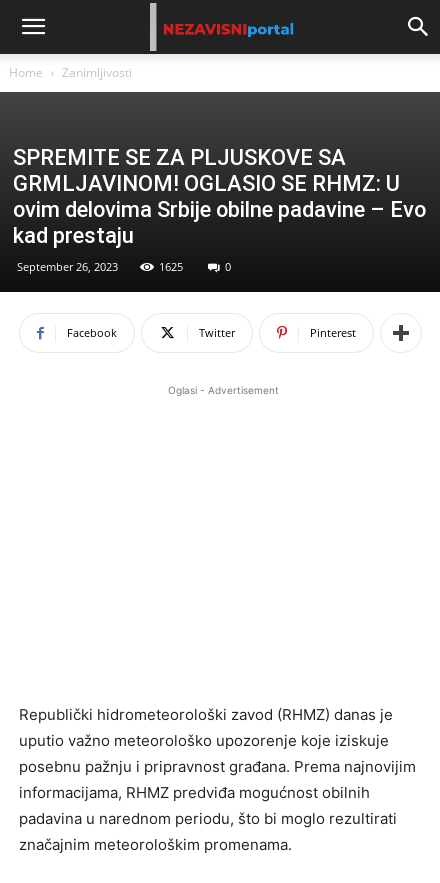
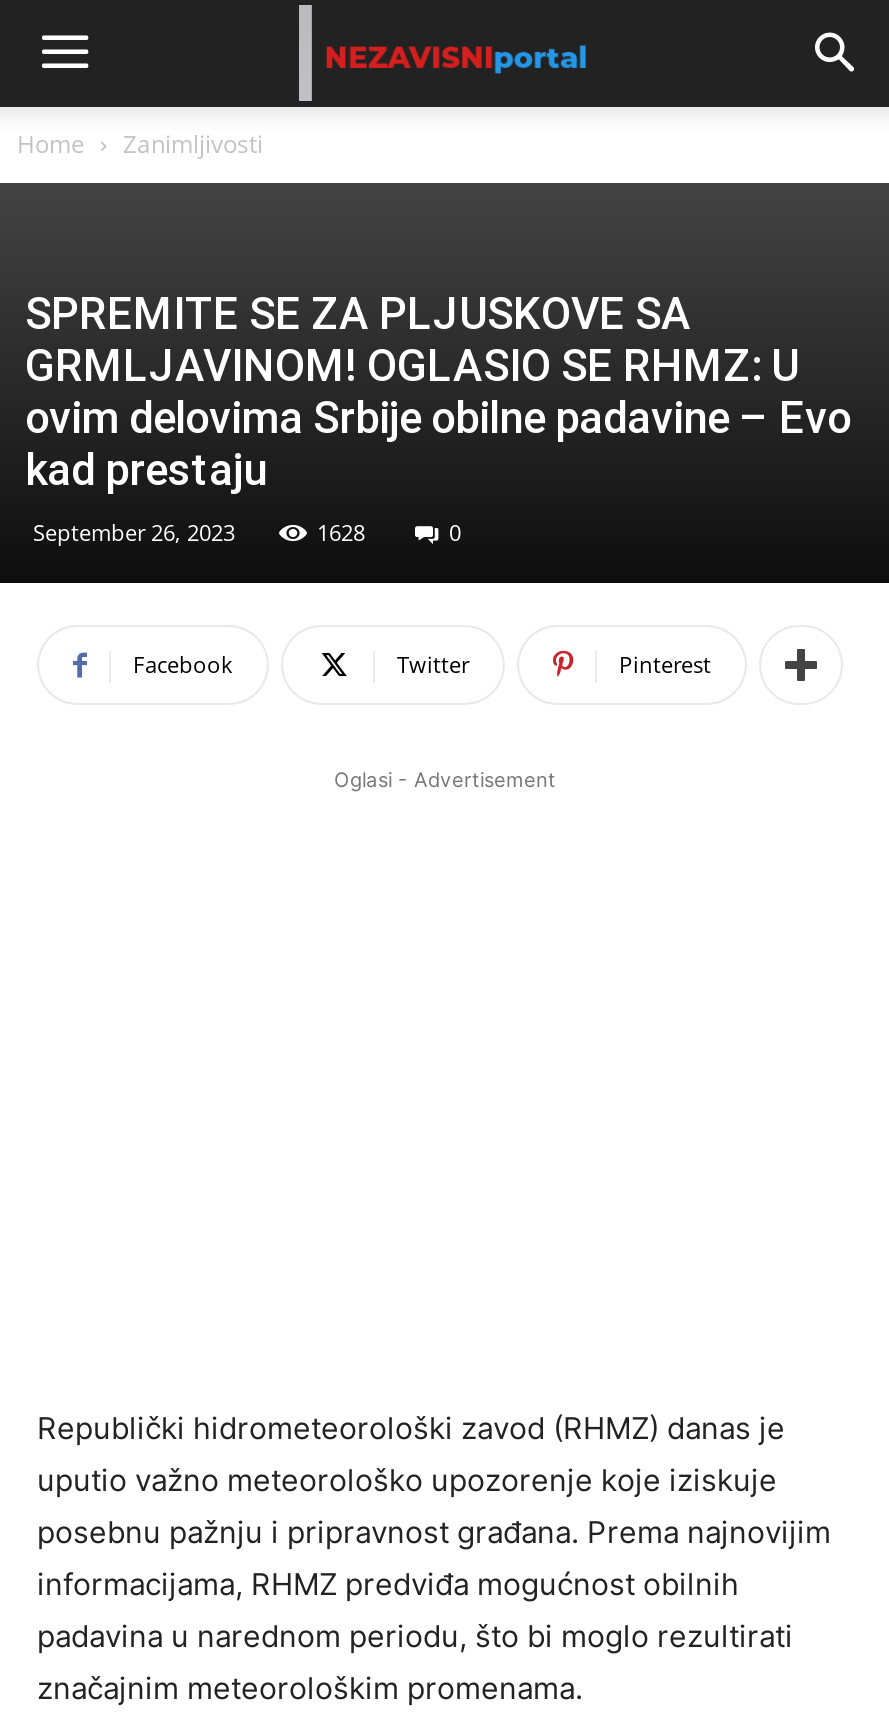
[159,259,183,274] 1625 -> [317,517,365,547] 1628

